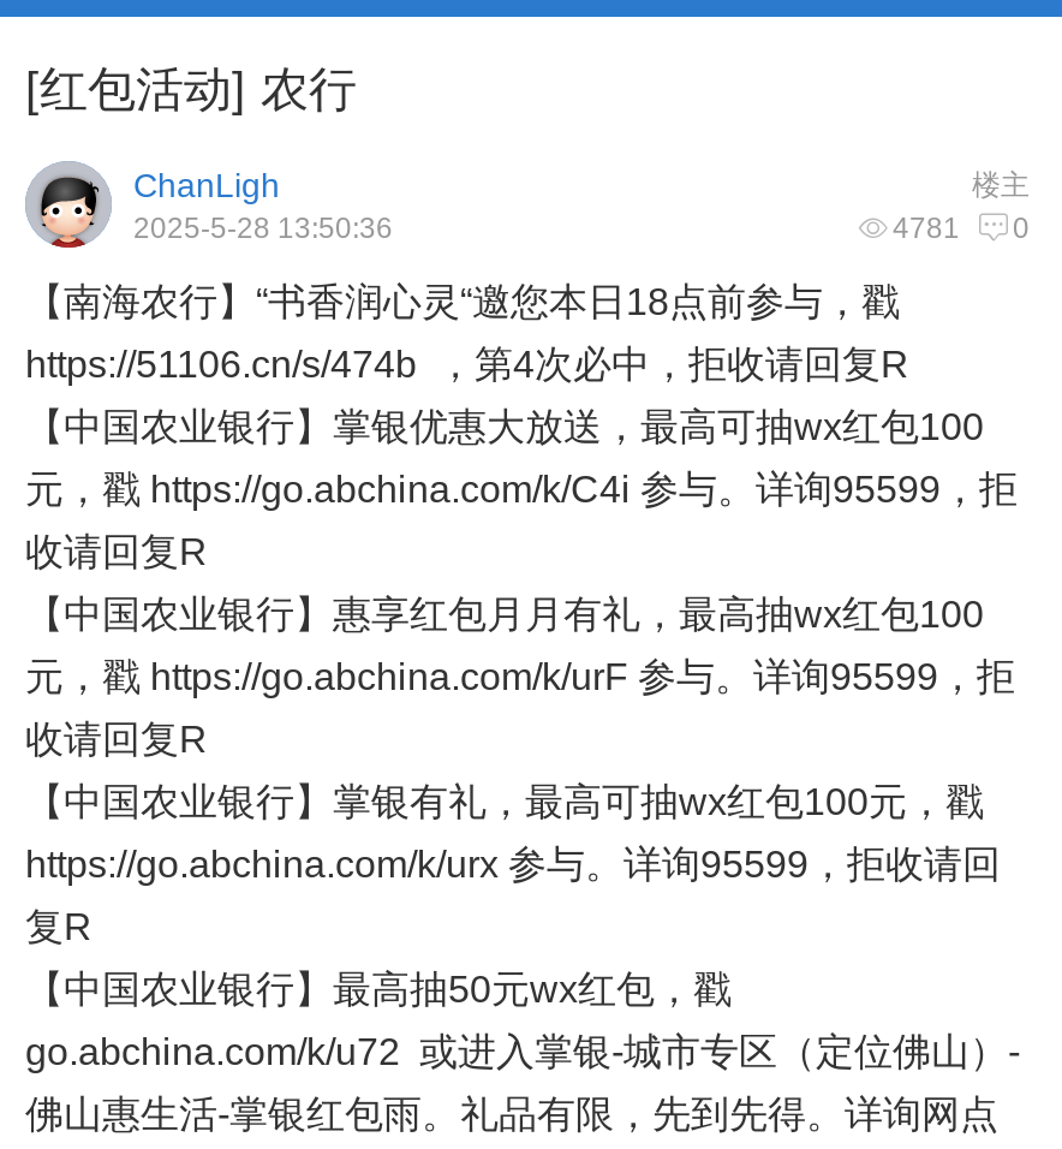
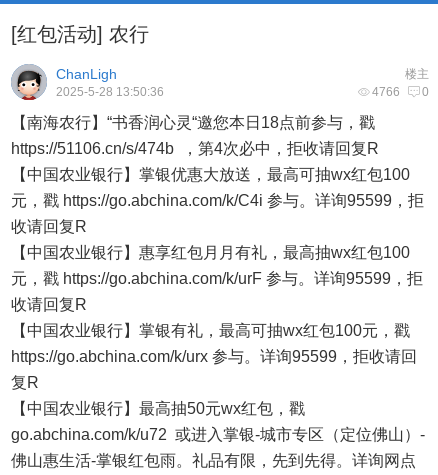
[893,212,1030,245] 4781 0 -> [372,85,429,99] 4766 0

